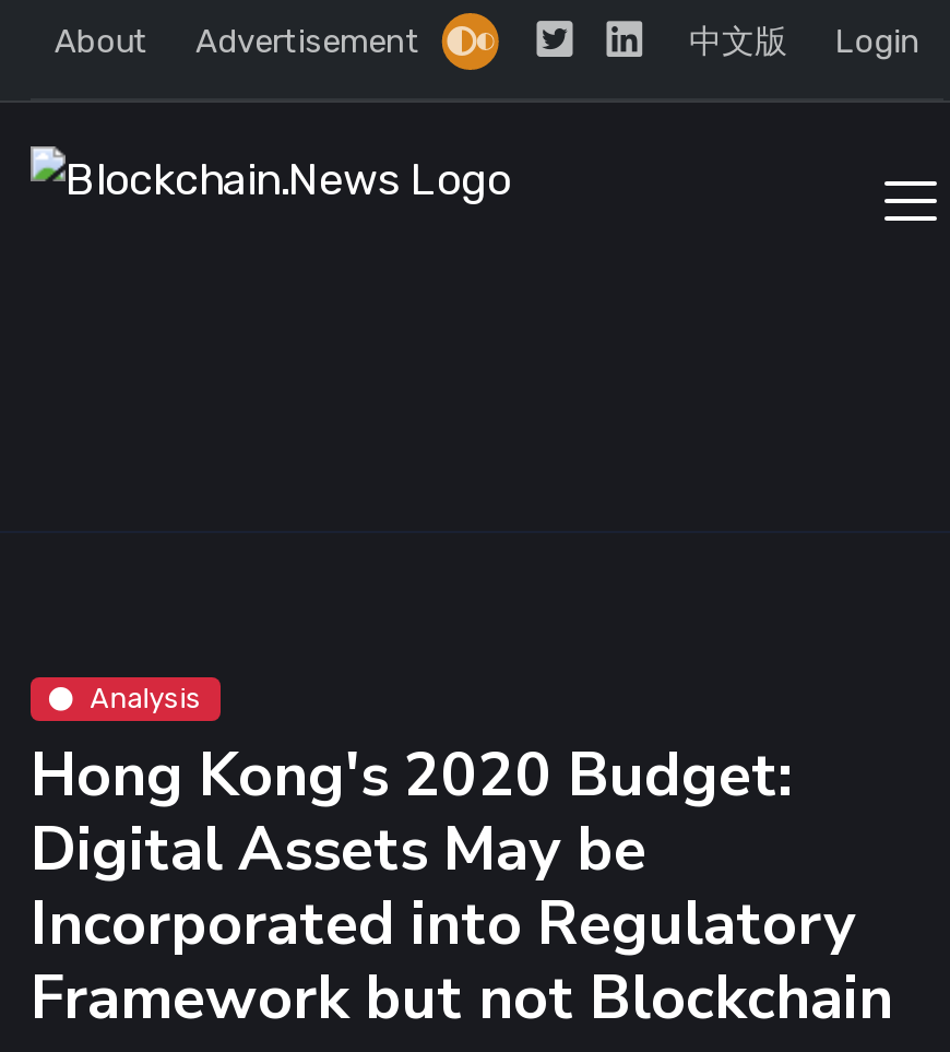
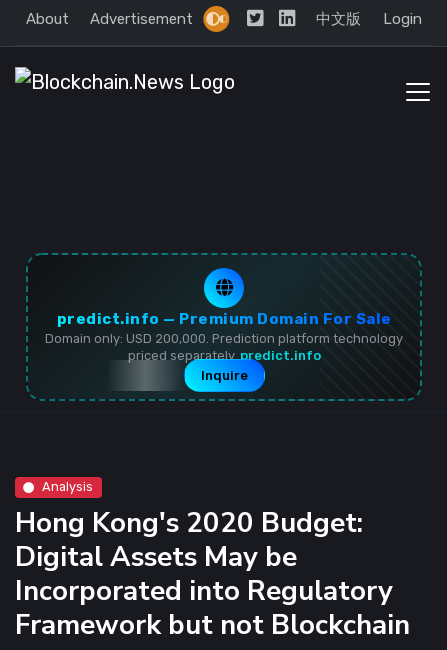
none -> [26,252,422,402] [image] | predict.info — Premium Domain For Sale | Domain only: USD 200,000. Prediction platform technology | priced separately. predict.info | Inquire

